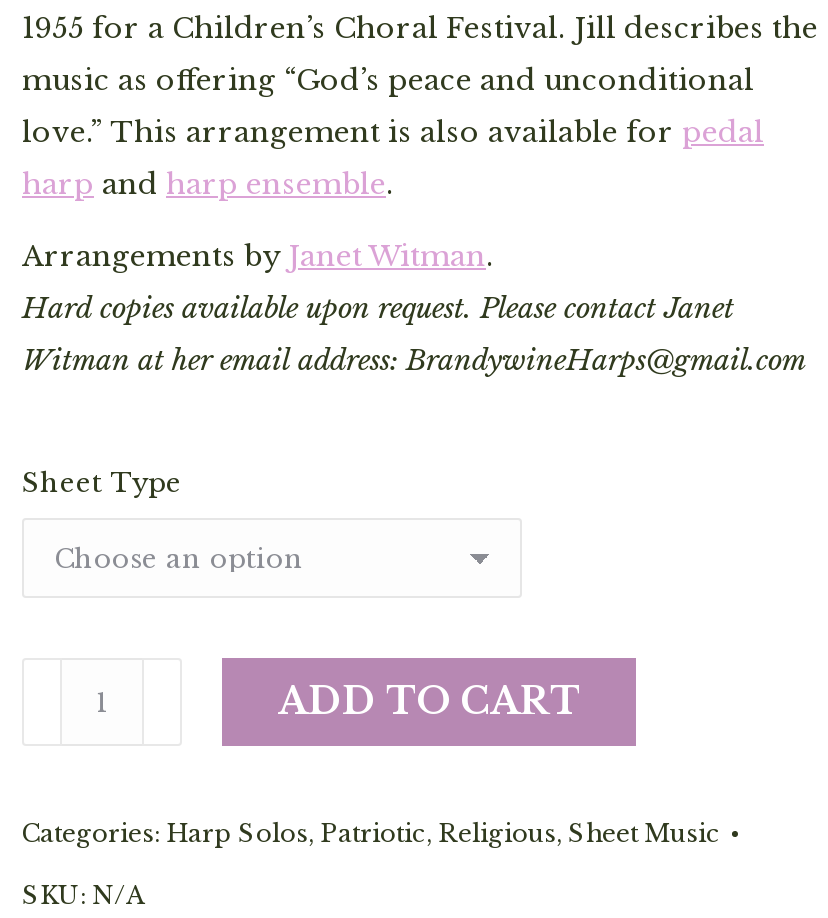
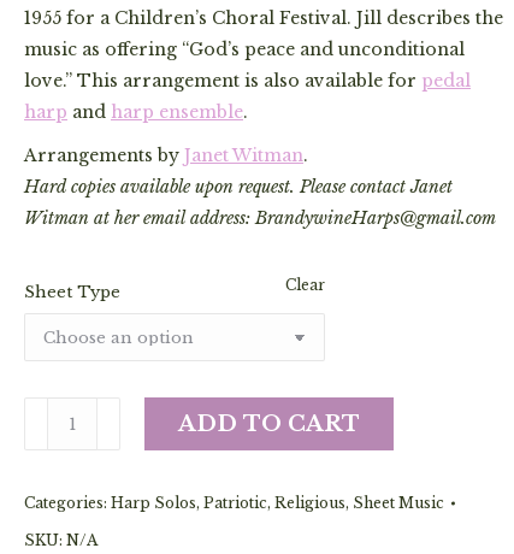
none -> [285,276,325,294] Clear

